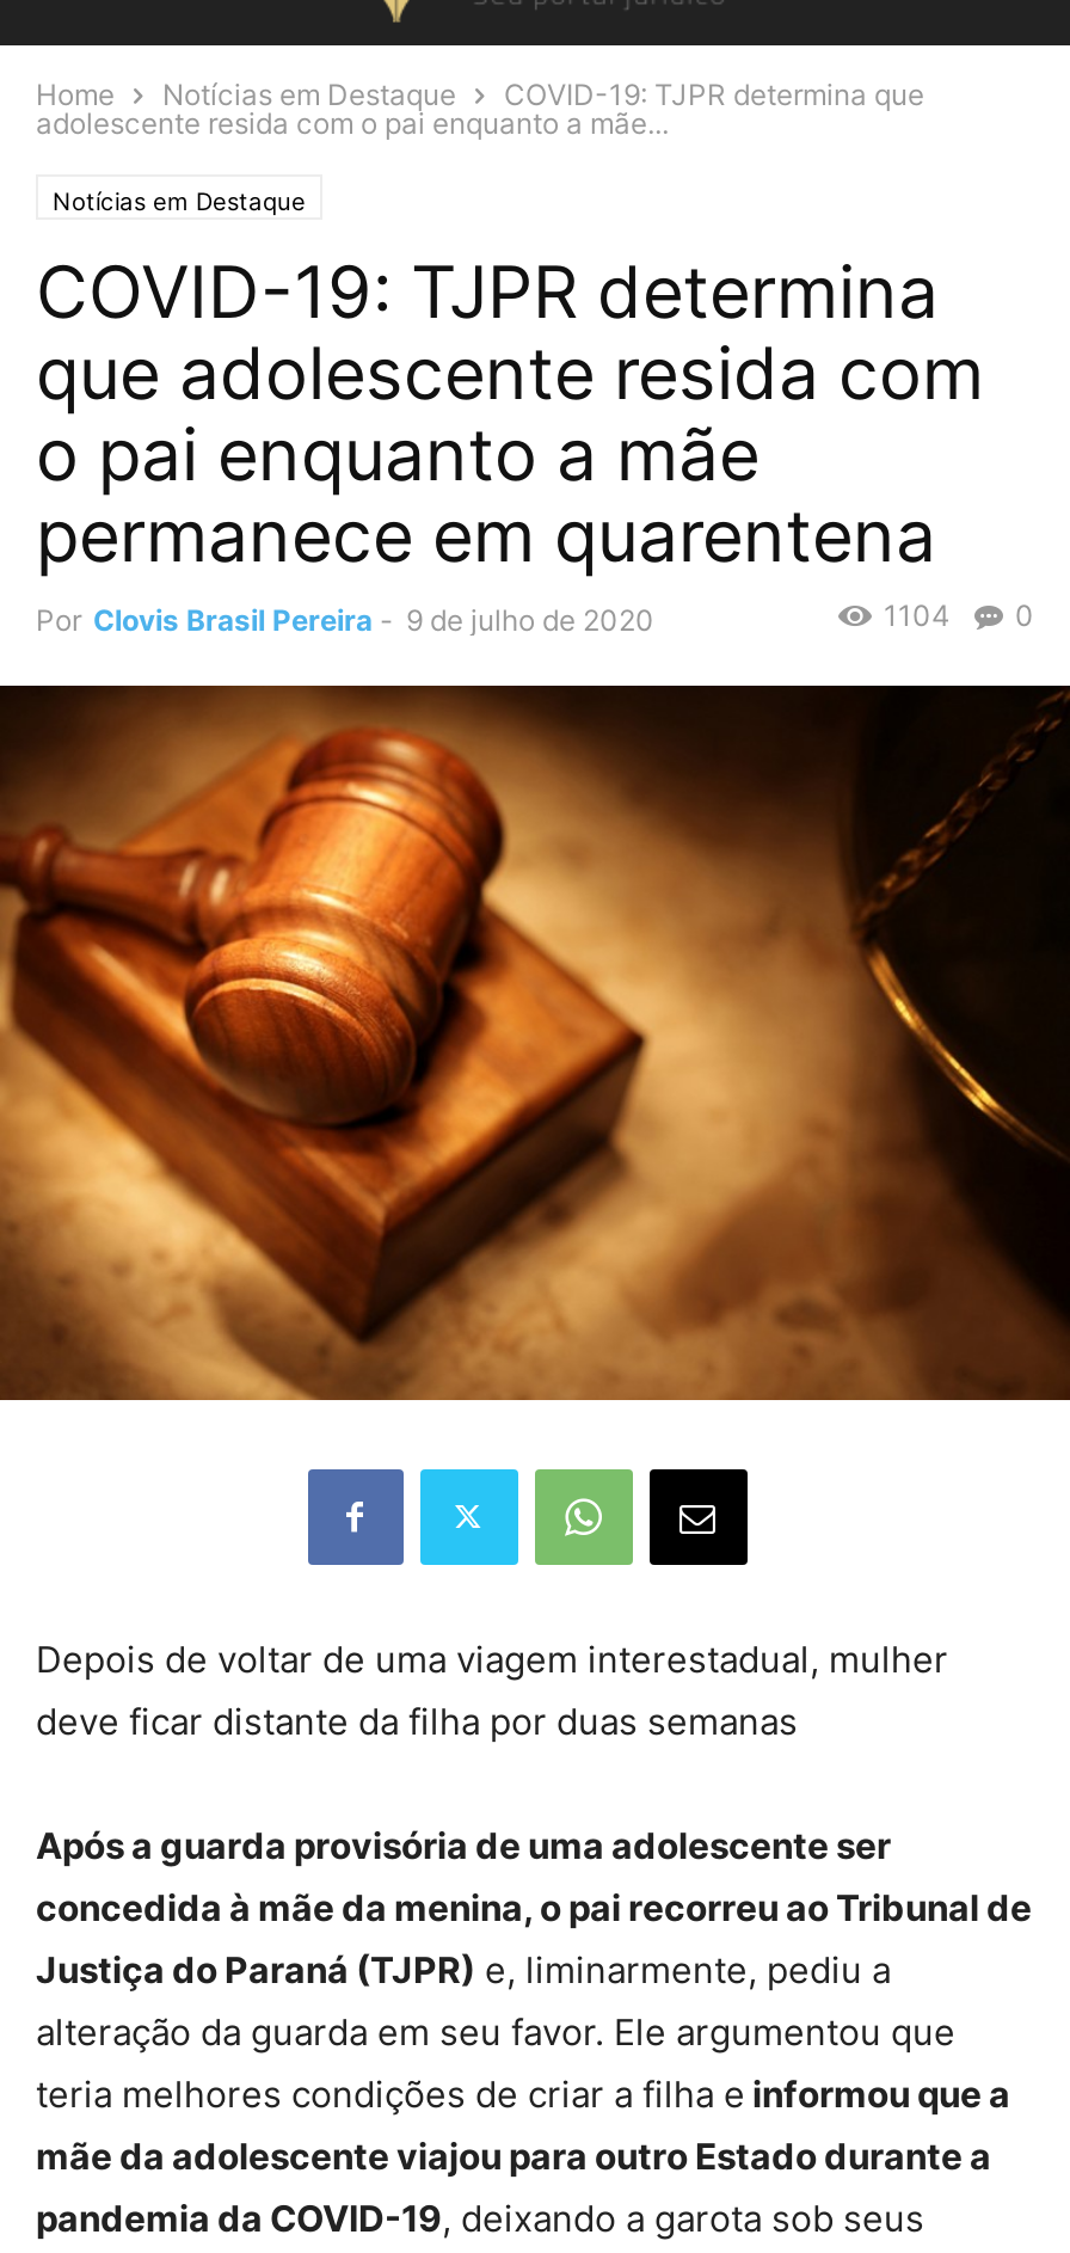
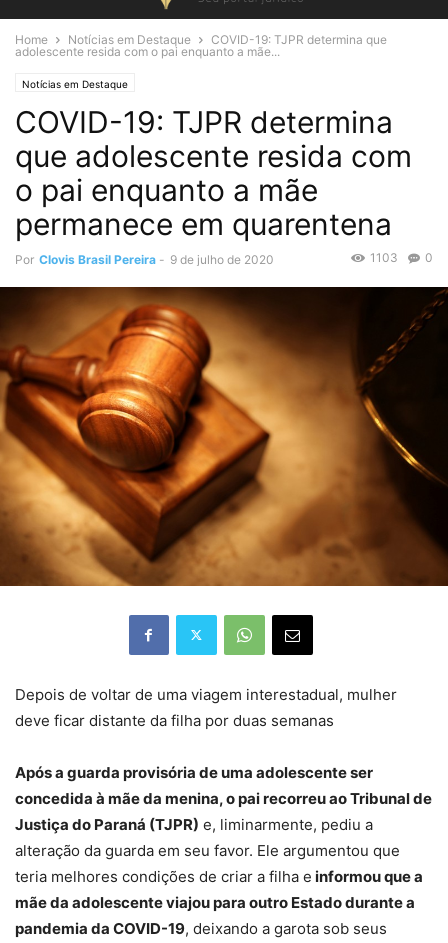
[884,597,1034,633] 1104 0 -> [370,250,433,265] 1103 0

